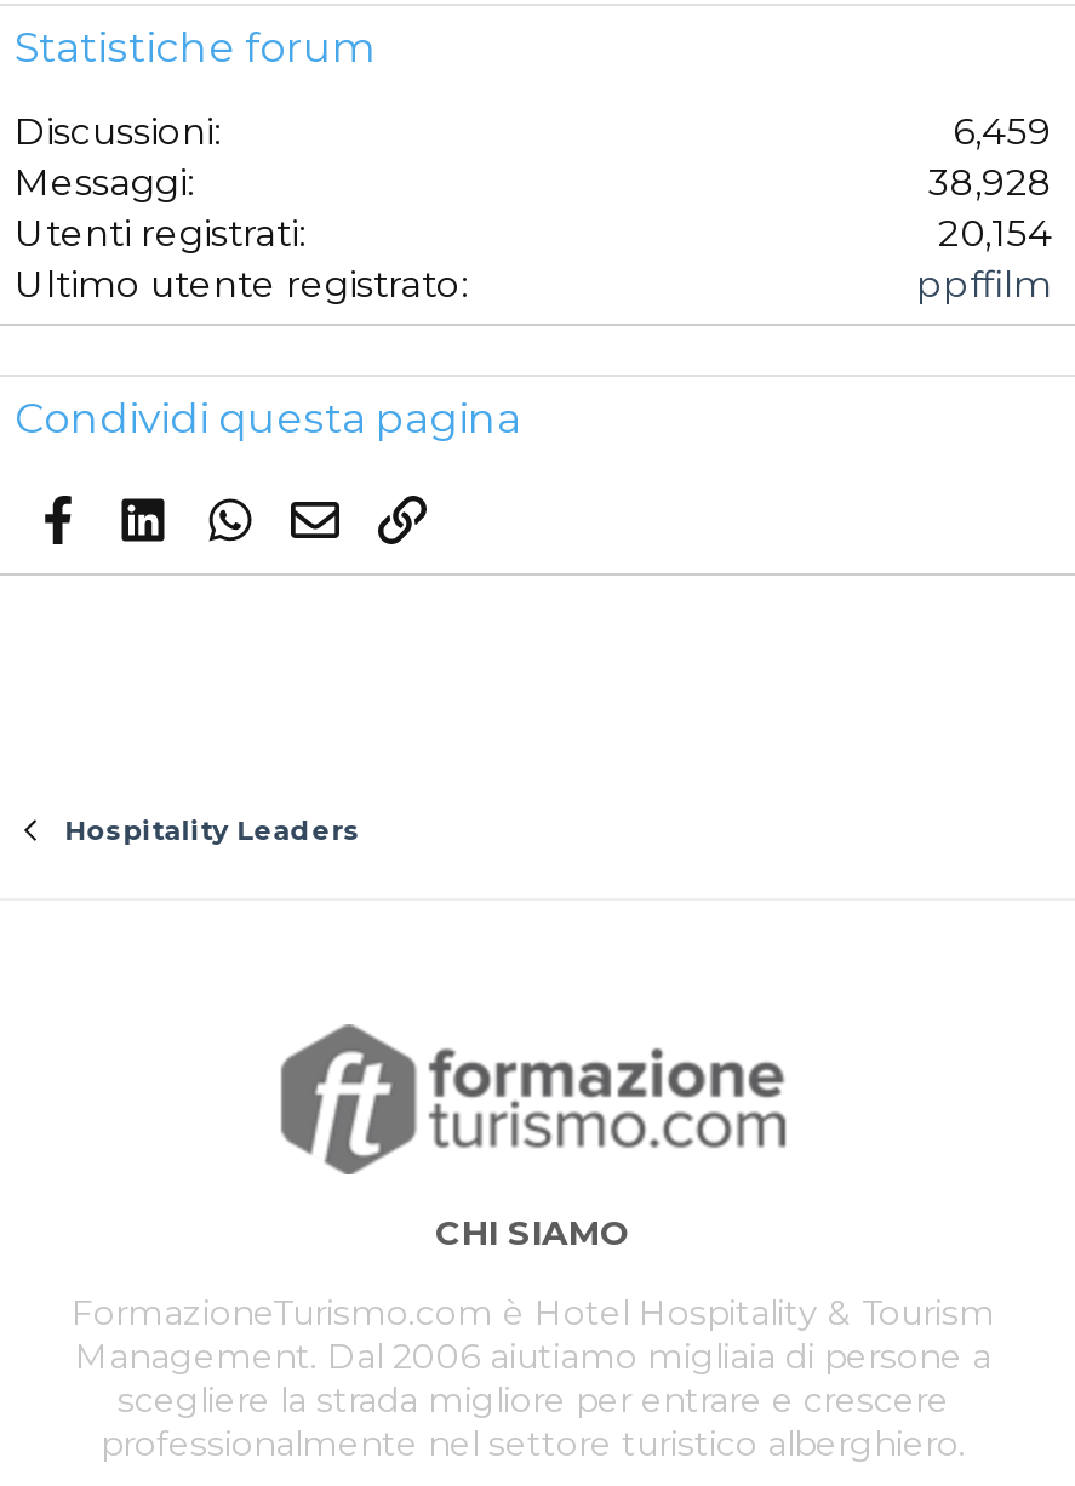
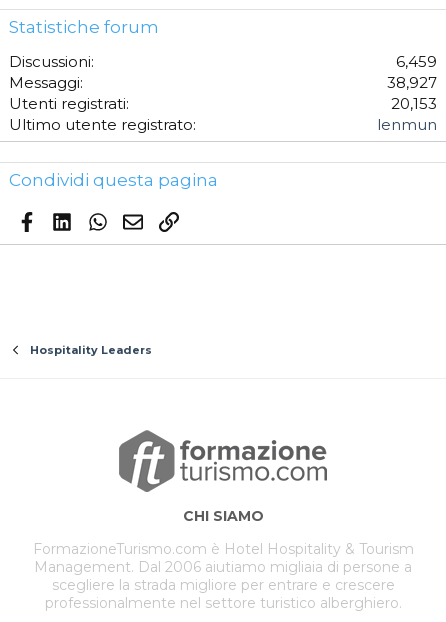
[928,160,1052,206] 38,928 -> [387,73,437,92] 38,927
[938,211,1052,257] 20,154 -> [391,94,437,113] 20,153
[916,262,1052,308] ppffilm -> [377,115,437,134] lenmun

